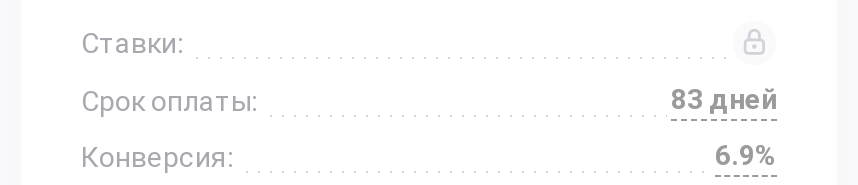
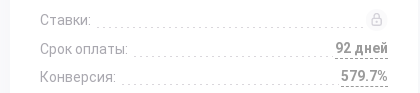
[671,83,777,115] 83 дней -> [335,40,388,56] 92 дней
[715,139,777,171] 6.9% -> [341,68,388,84] 579.7%

